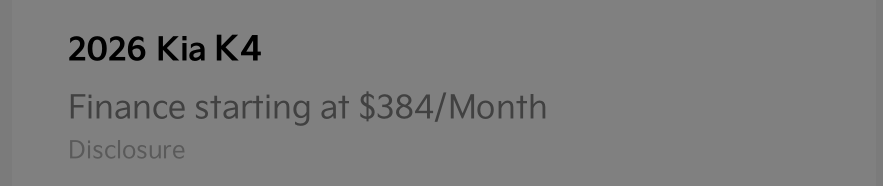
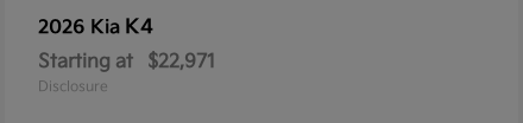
[68,90,548,128] Finance starting at $384/Month -> [38,51,215,73] Starting at | $22,971

